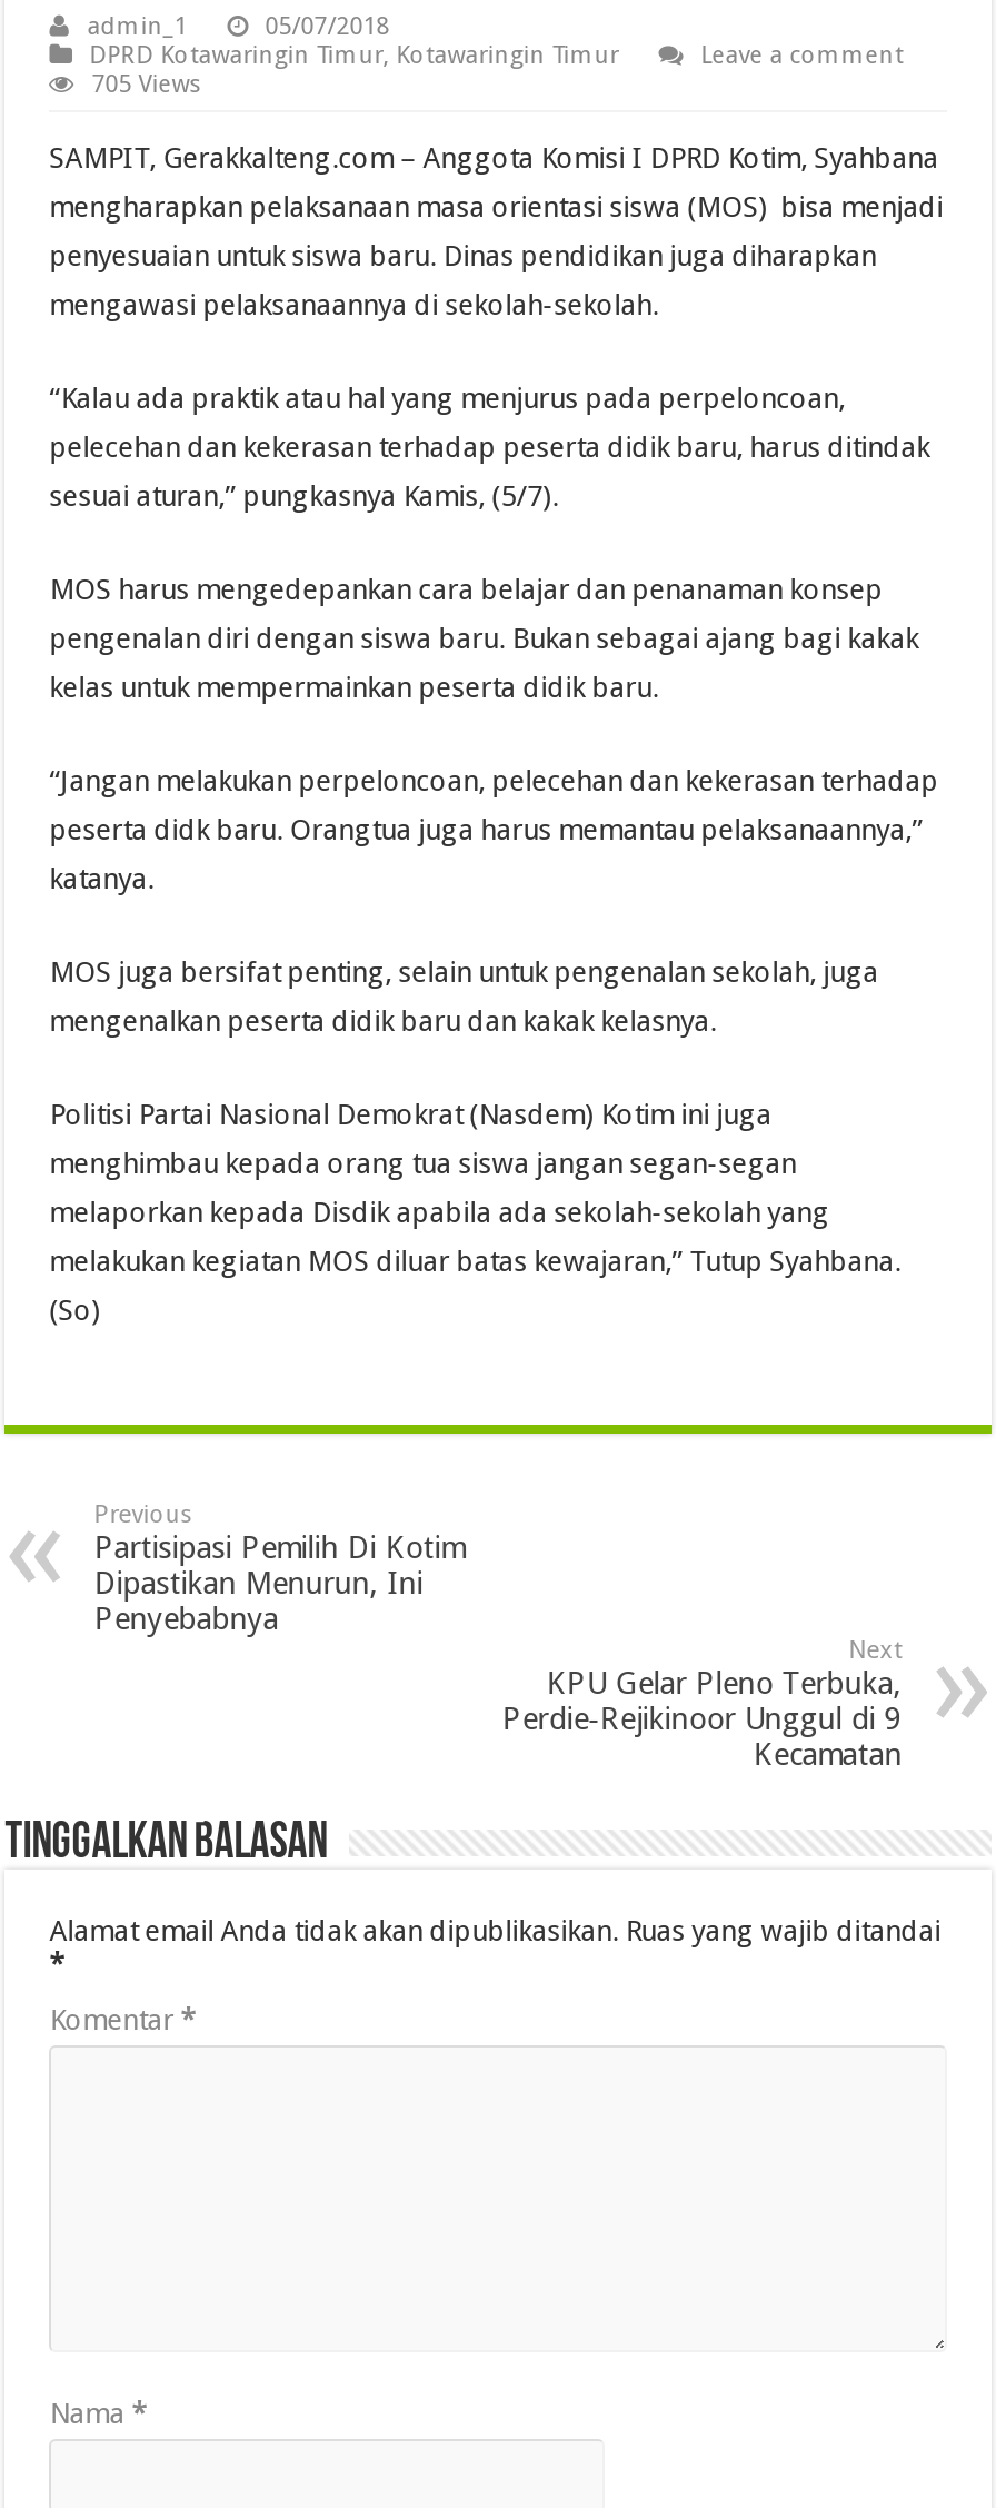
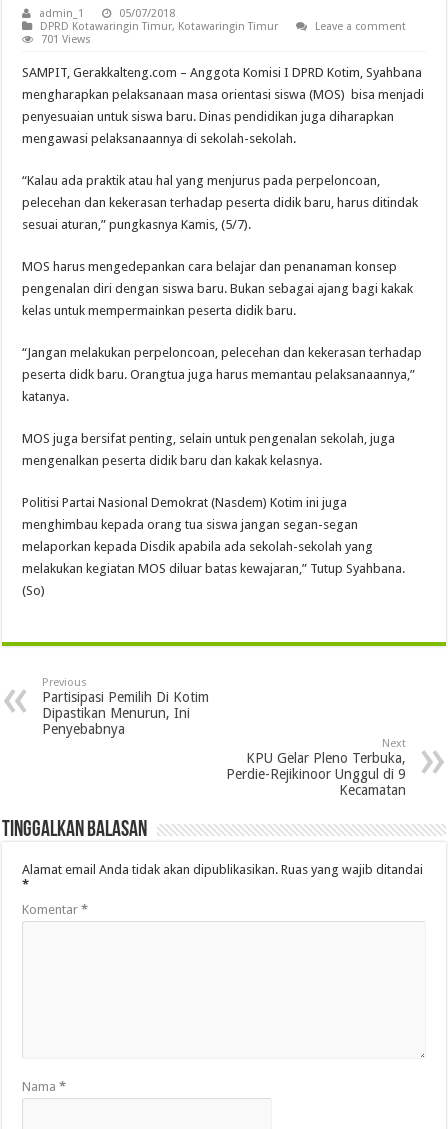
[92,70,203,99] 705 Views -> [41,33,91,46] 701 Views

